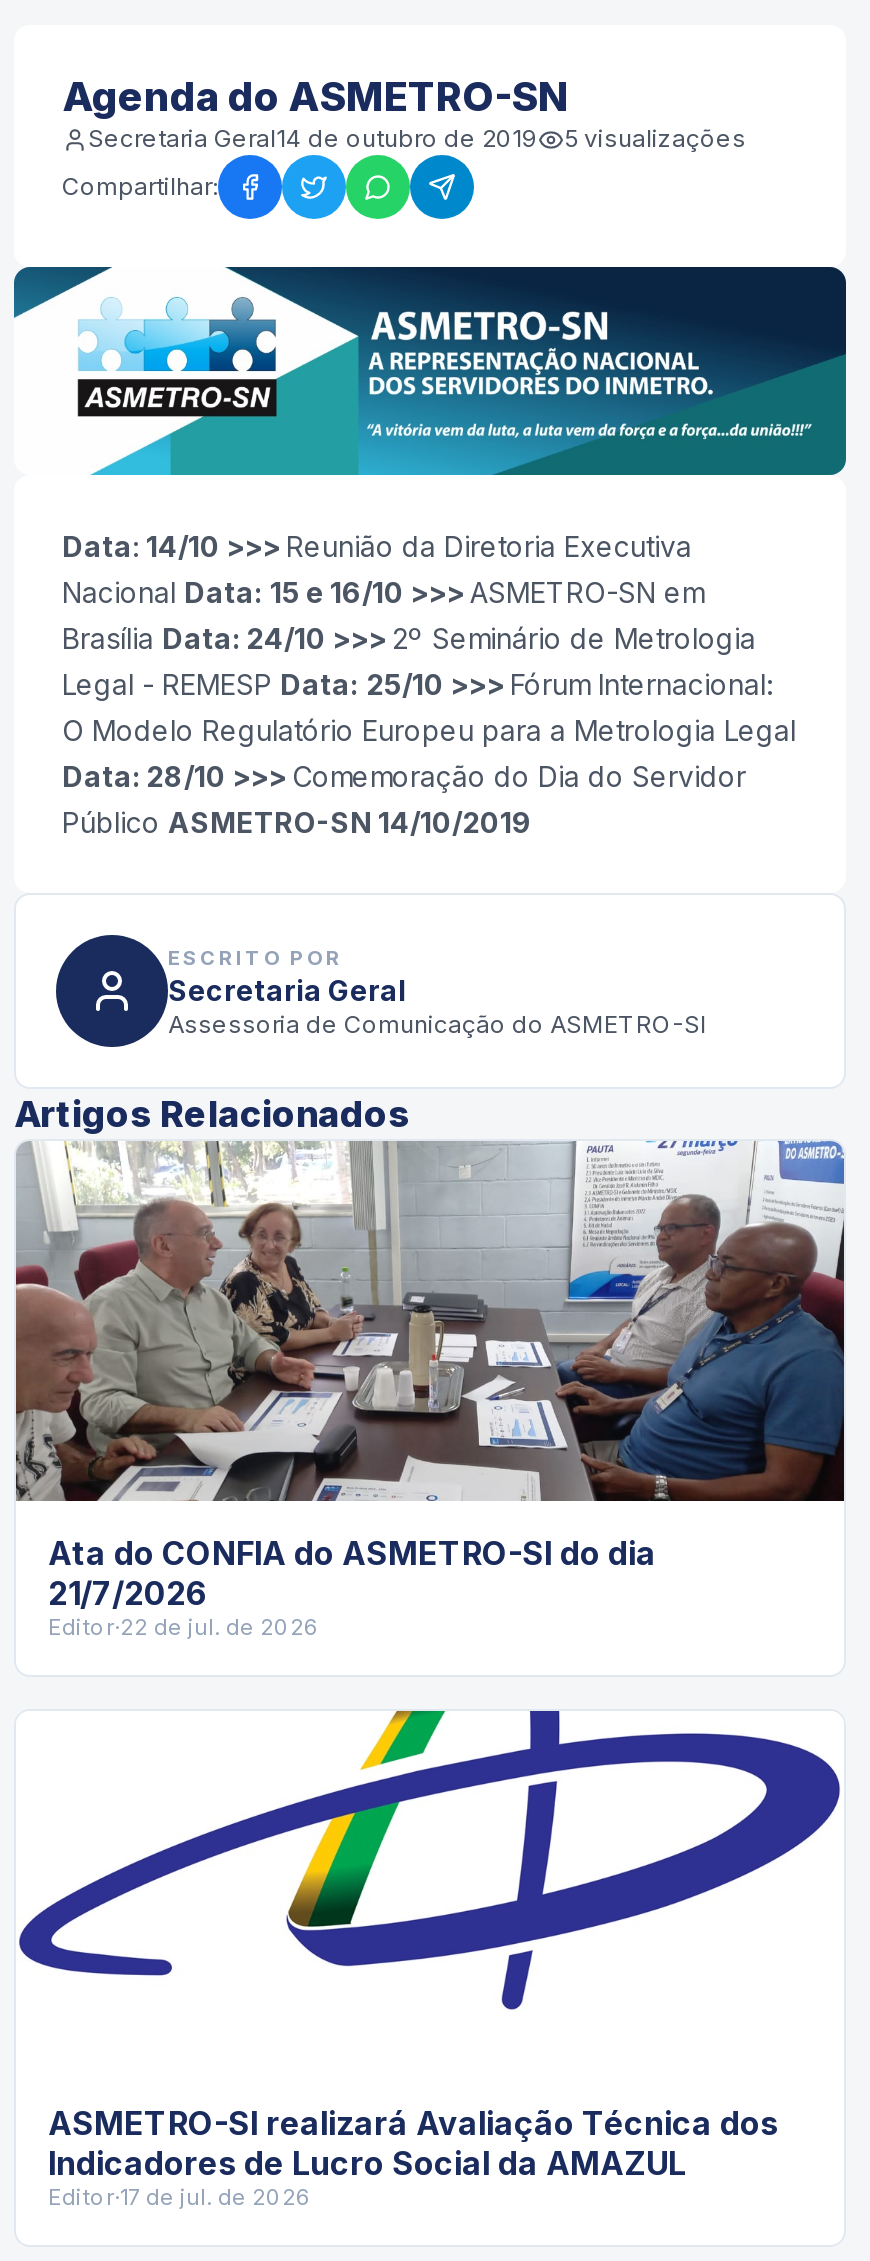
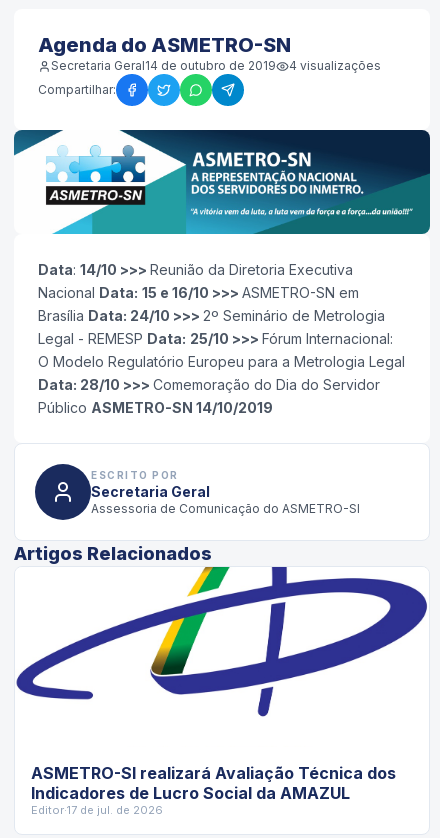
[564,123,746,153] 5 visualizações -> [289,58,381,73] 4 visualizações
[14,1139,846,1641] [image] | Ata do CONFIA do ASMETRO-SI do dia | 21/7/2026 | Editor ·22 de jul. de 2026 -> none

